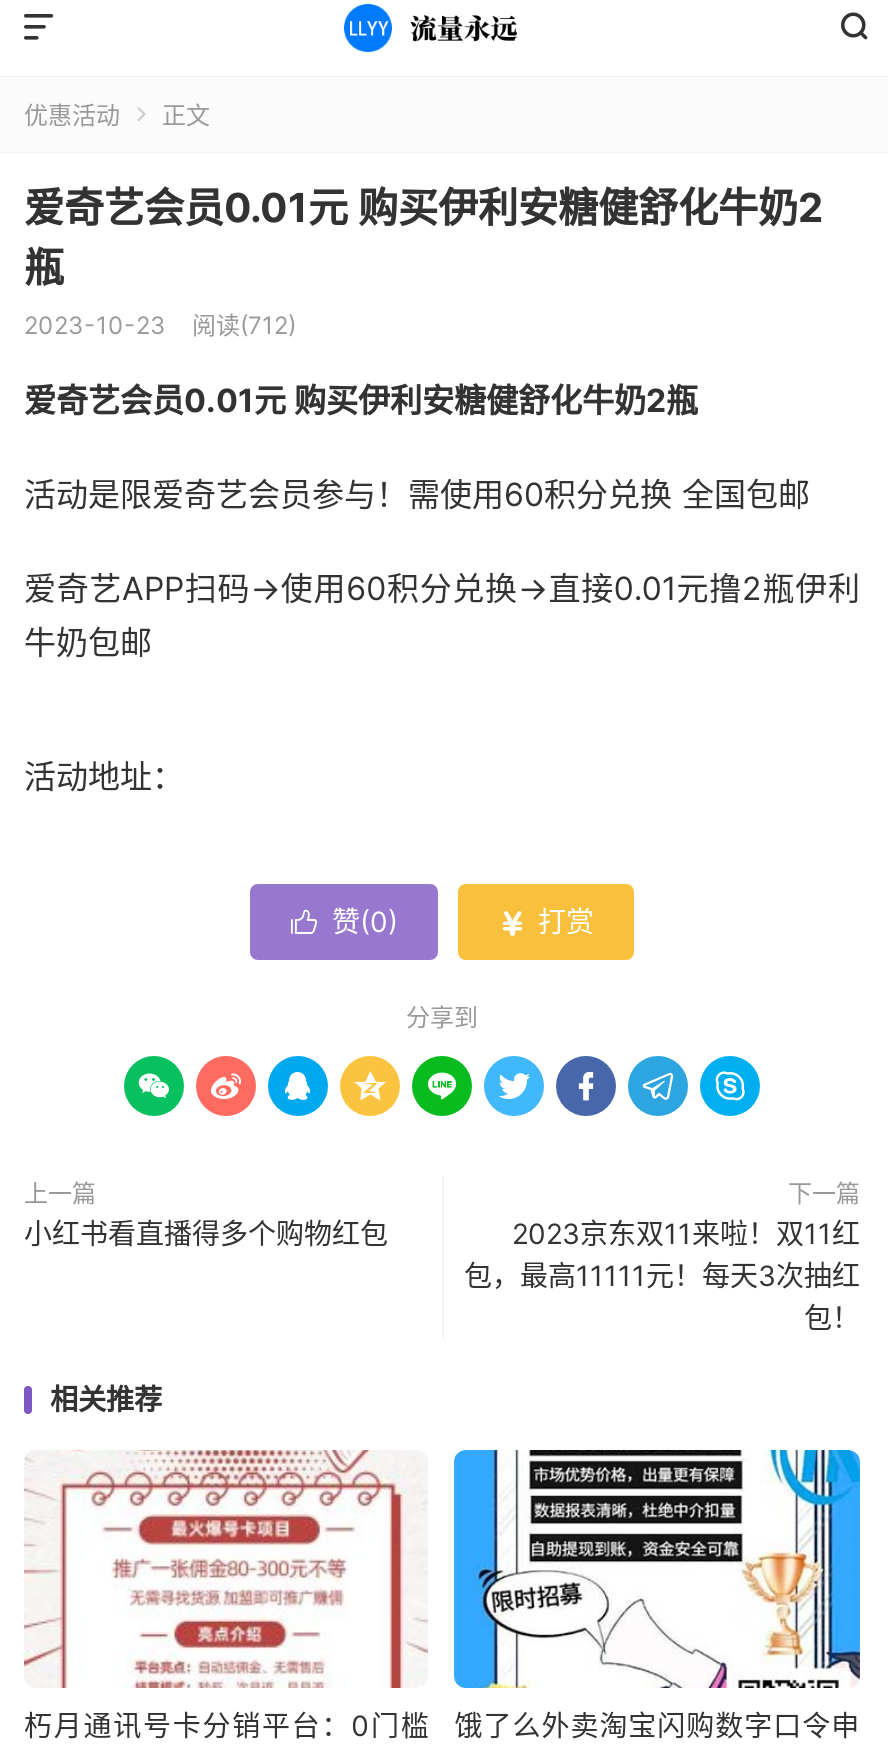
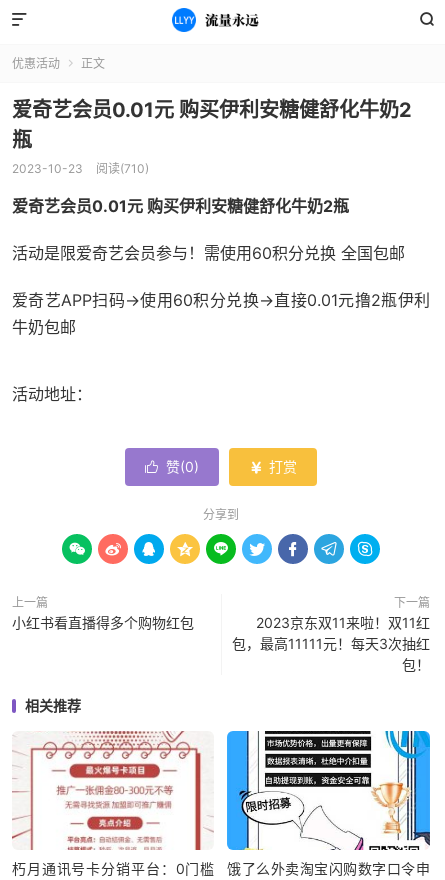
[24,310,296,340] 2023-10-23 阅读(712) -> [12,161,149,176] 2023-10-23 阅读(710)

